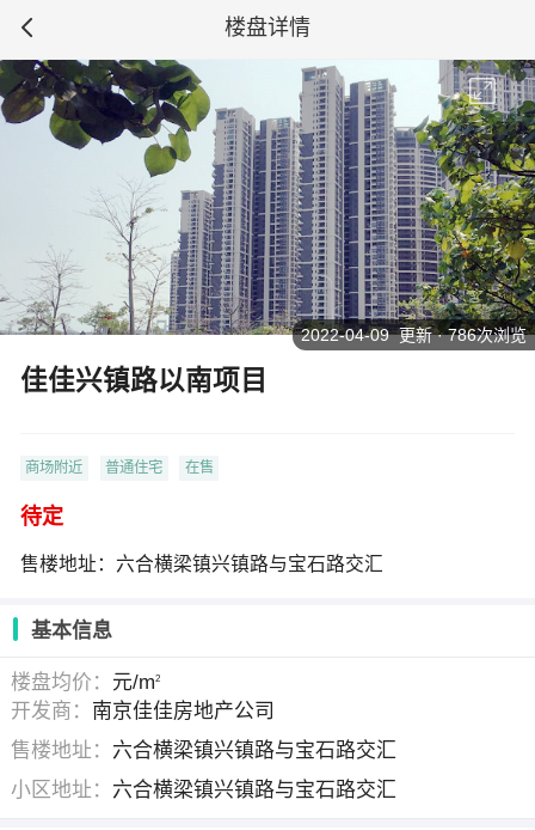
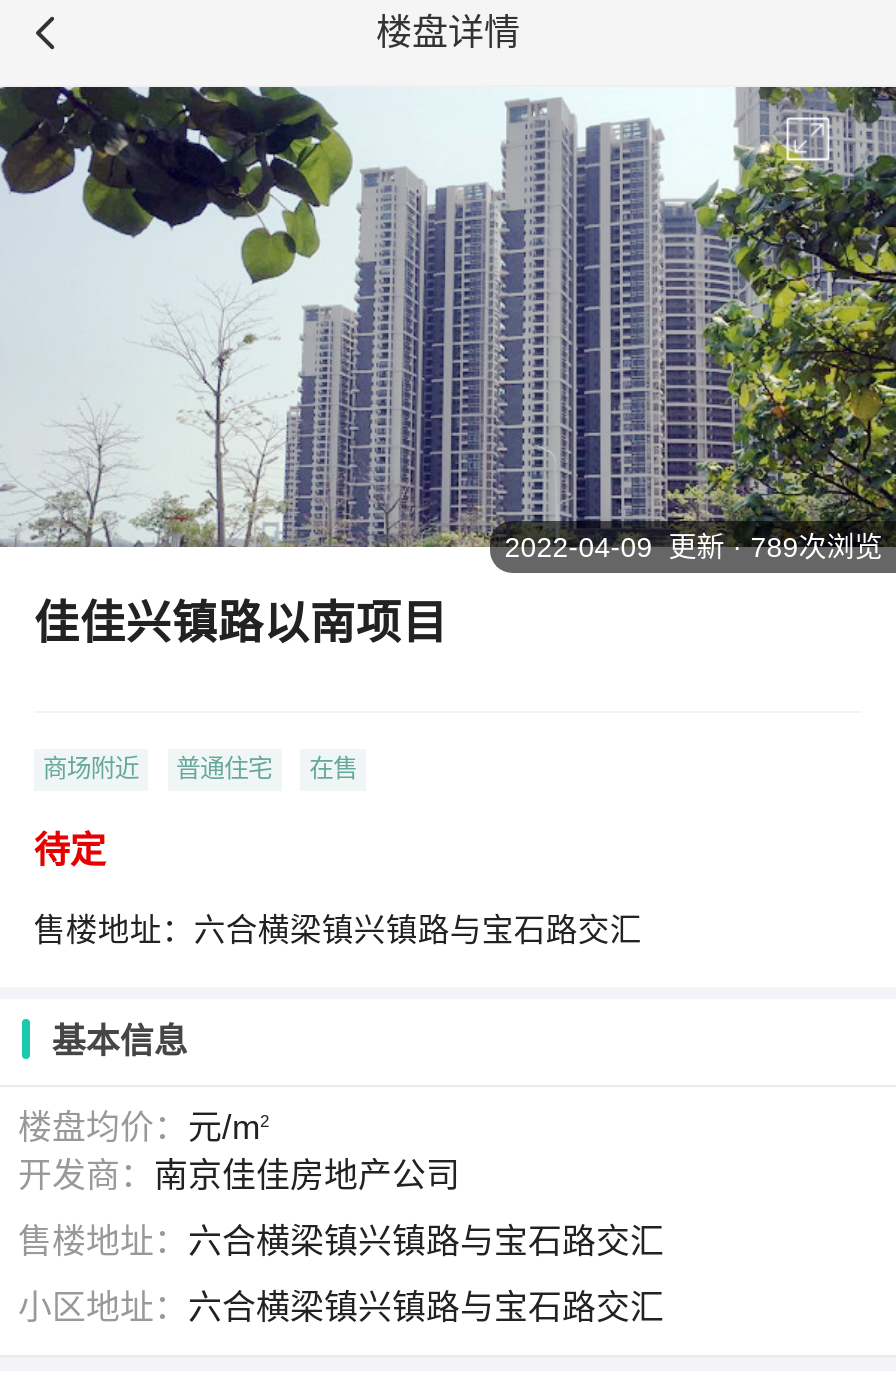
[301,325,527,345] 2022-04-09 更新 · 786次浏览 -> [504,531,882,563] 2022-04-09 更新 · 789次浏览

